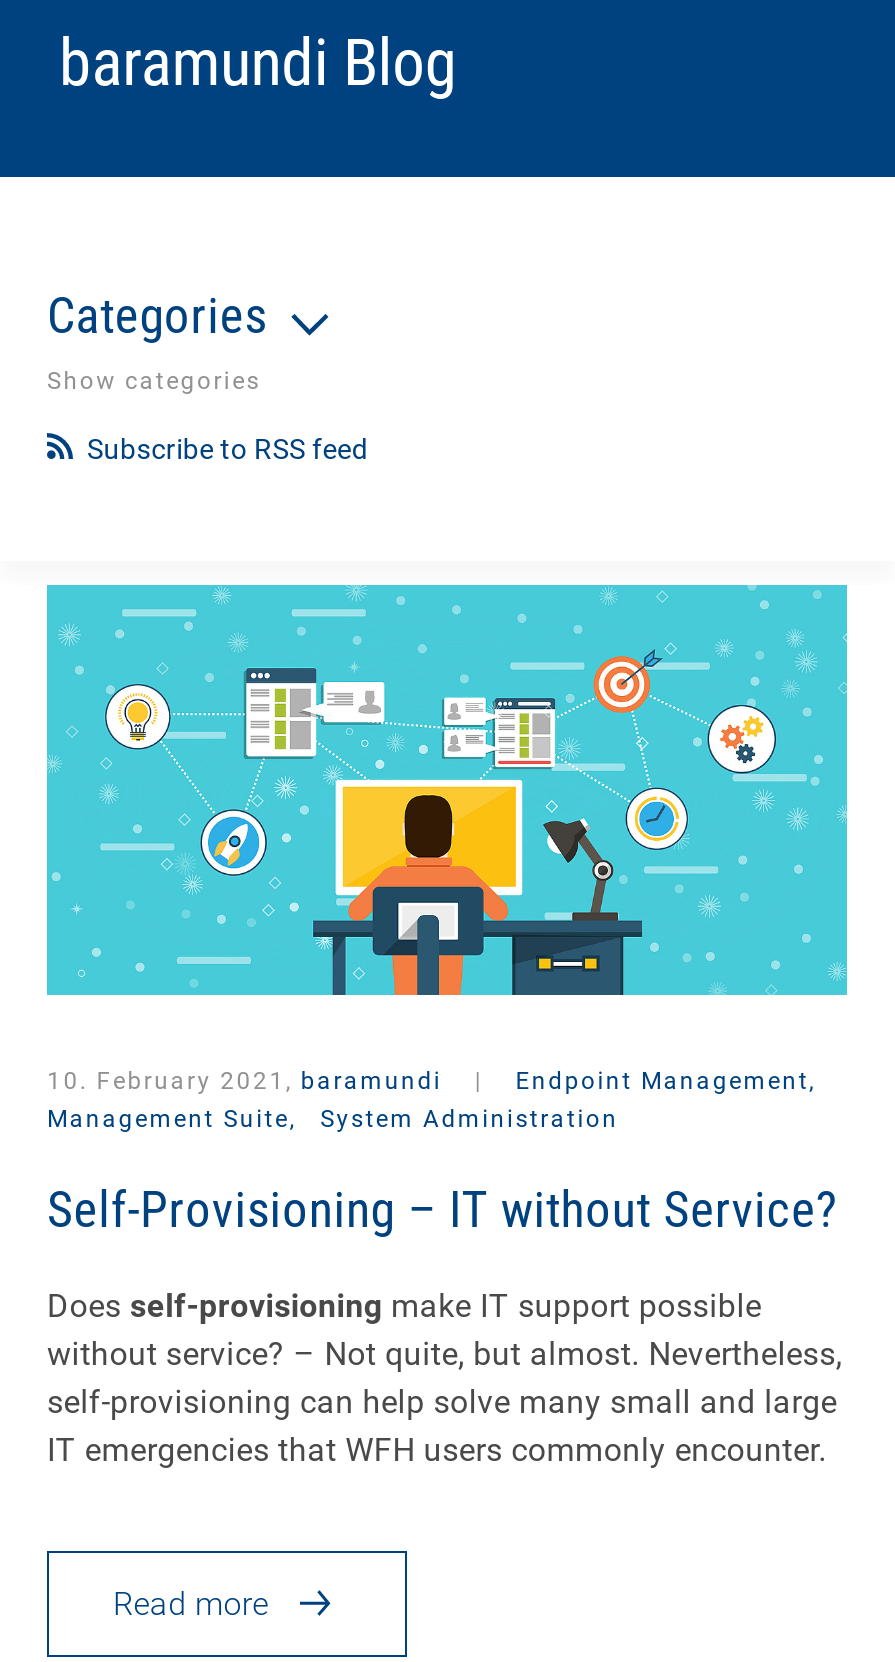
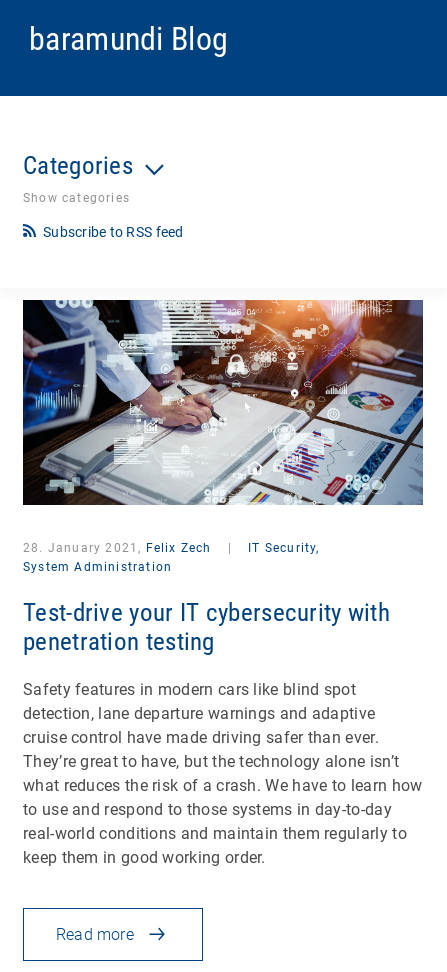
[45,583,849,1095] [image] | 10. February 2021, baramundi -> [22,299,424,555] [image] | 28. January 2021, Felix Zech
[47,1067,815,1133] Endpoint Management, | Management Suite, System Administration -> [23,541,320,574] IT Security, | System Administration
[47,1181,838,1239] Self-Provisioning – IT without Service? -> [23,598,390,656] Test-drive your IT cybersecurity with | penetration testing
[47,1287,842,1469] Does self-provisioning make IT support possible | without service? – Not quite, but almost. Nevertheless, | self-provisioning can help solve many small and large | IT emergencies that WFH users commonly encounter. -> [23,680,422,867] Safety features in modern cars like blind spot | detection, lane departure warnings and adaptive | cruise control have made driving safer than ever. | They’re great to have, but the technology alone isn’t | what reduces the risk of a crash. We have to learn how | to use and respond to those systems in day-to-day | real-world conditions and maintain them regularly to | keep them in good working order.

